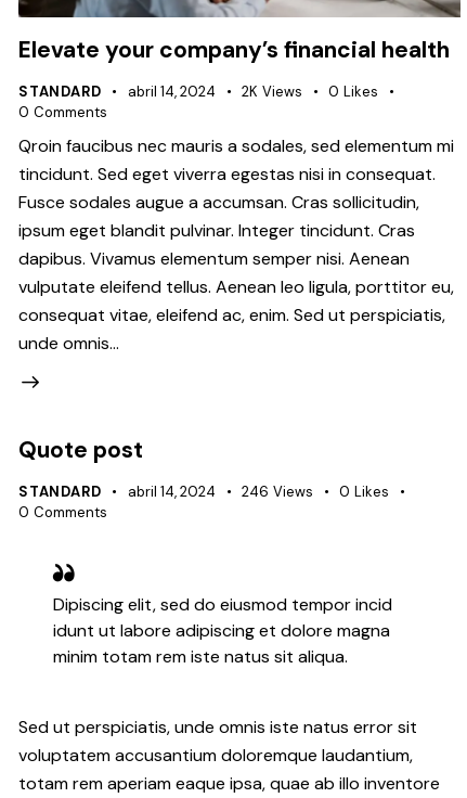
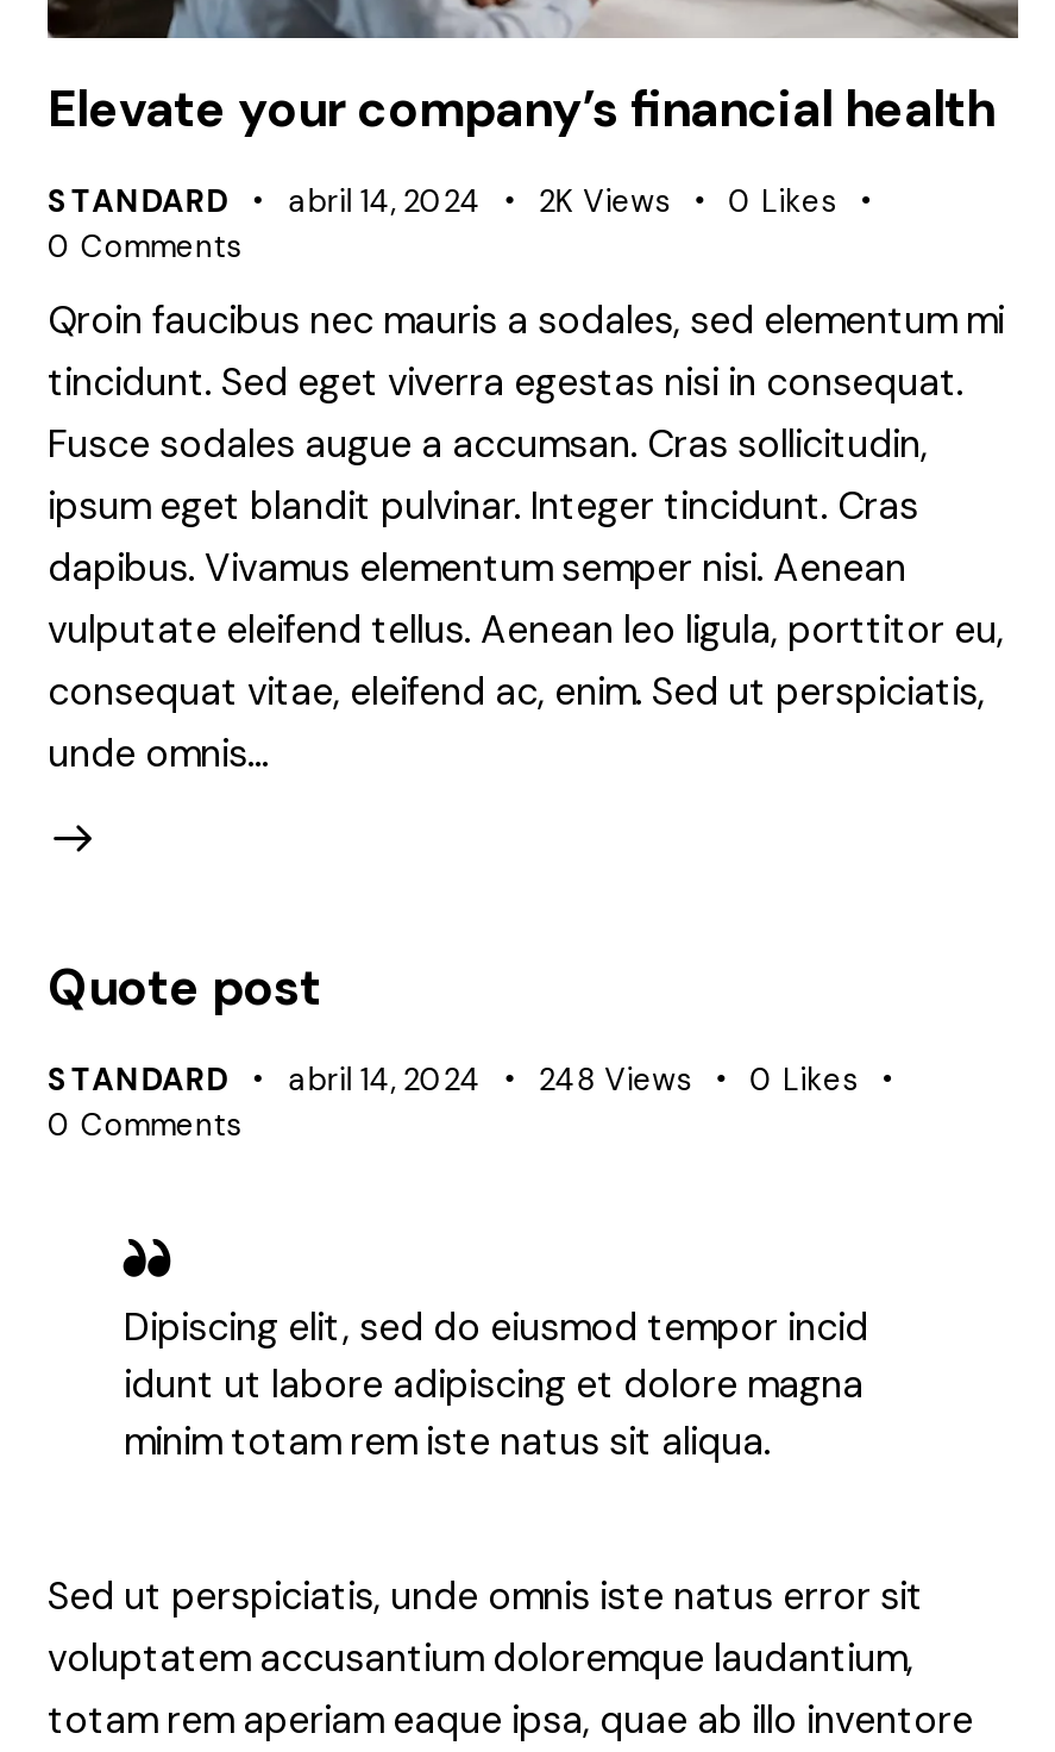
[242,482,313,501] 246 Views -> [538,1059,692,1099] 248 Views

